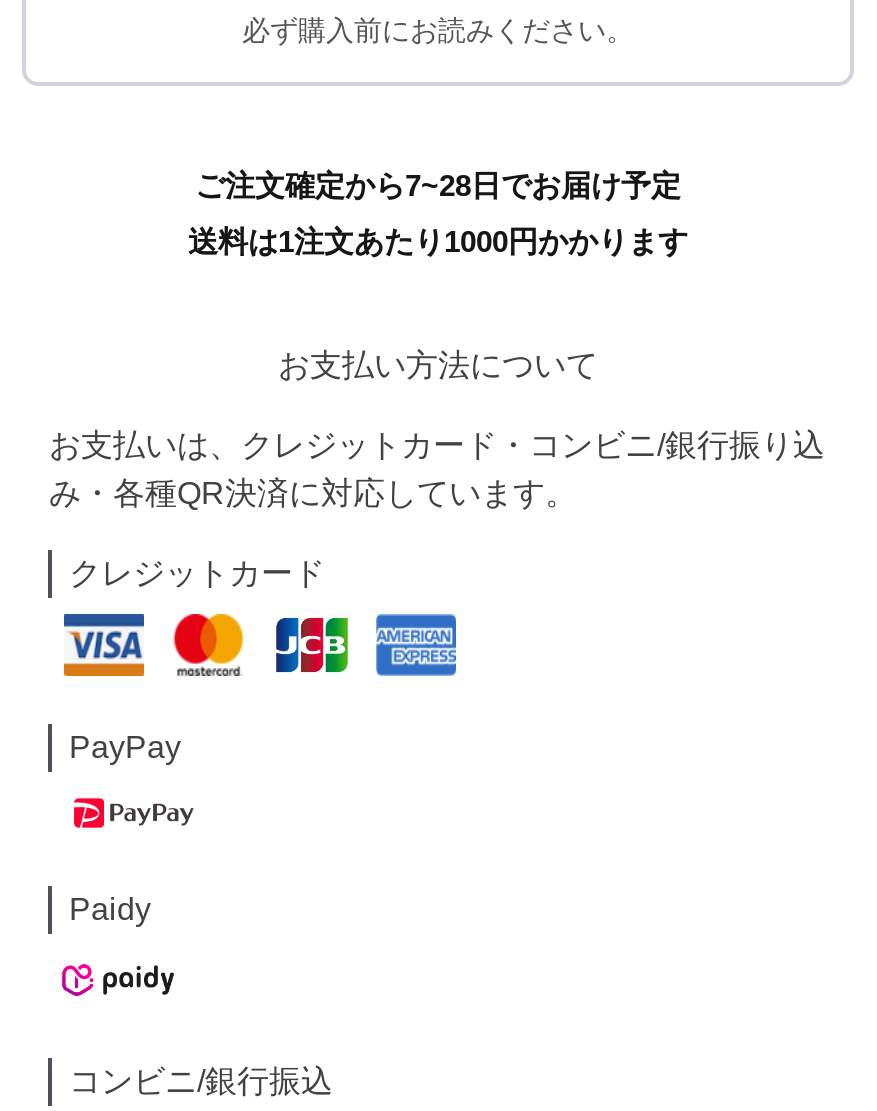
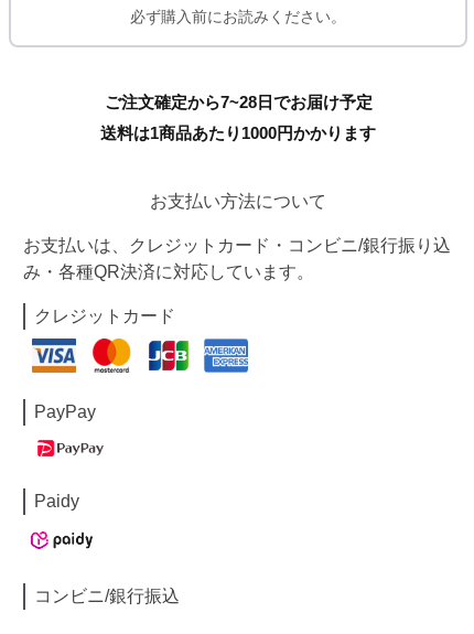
[188,224,688,258] 送料は1注文あたり1000円かかります -> [100,123,376,142] 送料は1商品あたり1000円かかります

